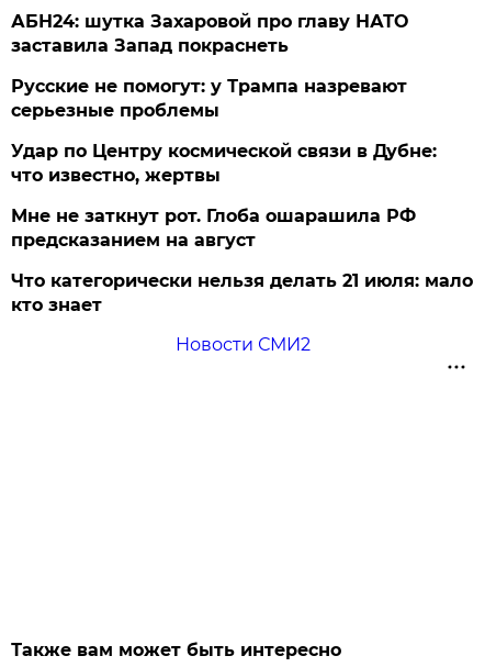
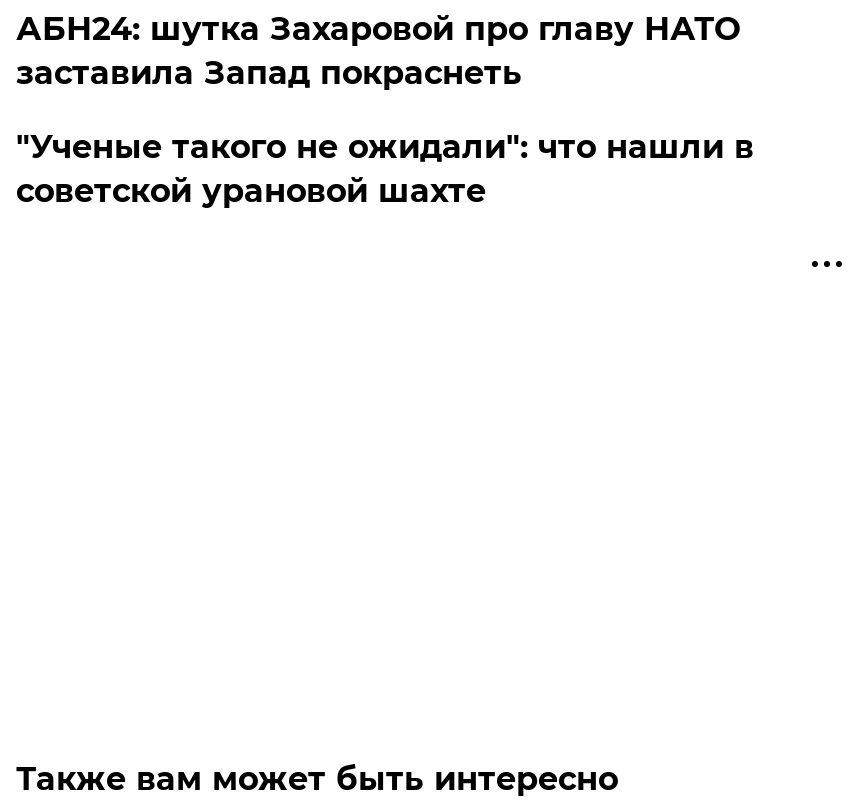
[11,76,473,355] Русские не помогут: у Трампа назревают | серьезные проблемы | Удар по Центру космической связи в Дубне: | что известно, жертвы | Мне не заткнут рот. Глоба ошарашила РФ | предсказанием на август | Что категорически нельзя делать 21 июля: мало | кто знает | Новости СМИ2 -> [16,128,754,210] "Ученые такого не ожидали": что нашли в | советской урановой шахте

